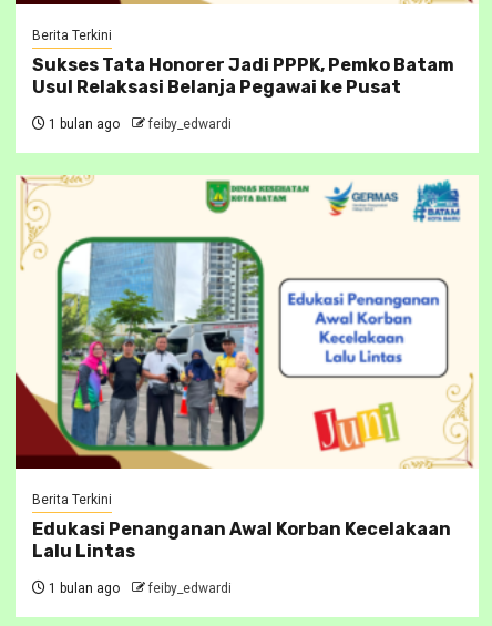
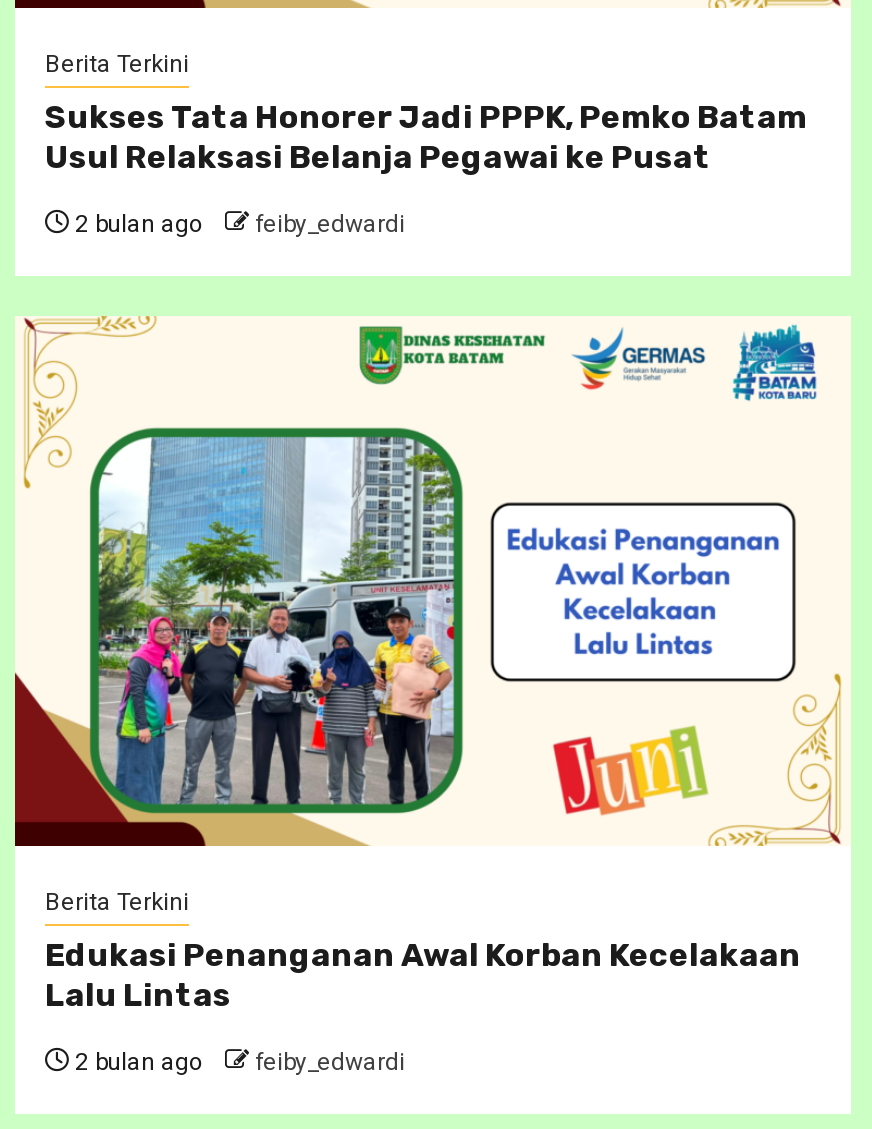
[45,117,232,132] 1 bulan ago feiby_edwardi -> [69,210,405,238] 2 bulan ago feiby_edwardi
[45,581,232,596] 1 bulan ago feiby_edwardi -> [69,1048,405,1076] 2 bulan ago feiby_edwardi

